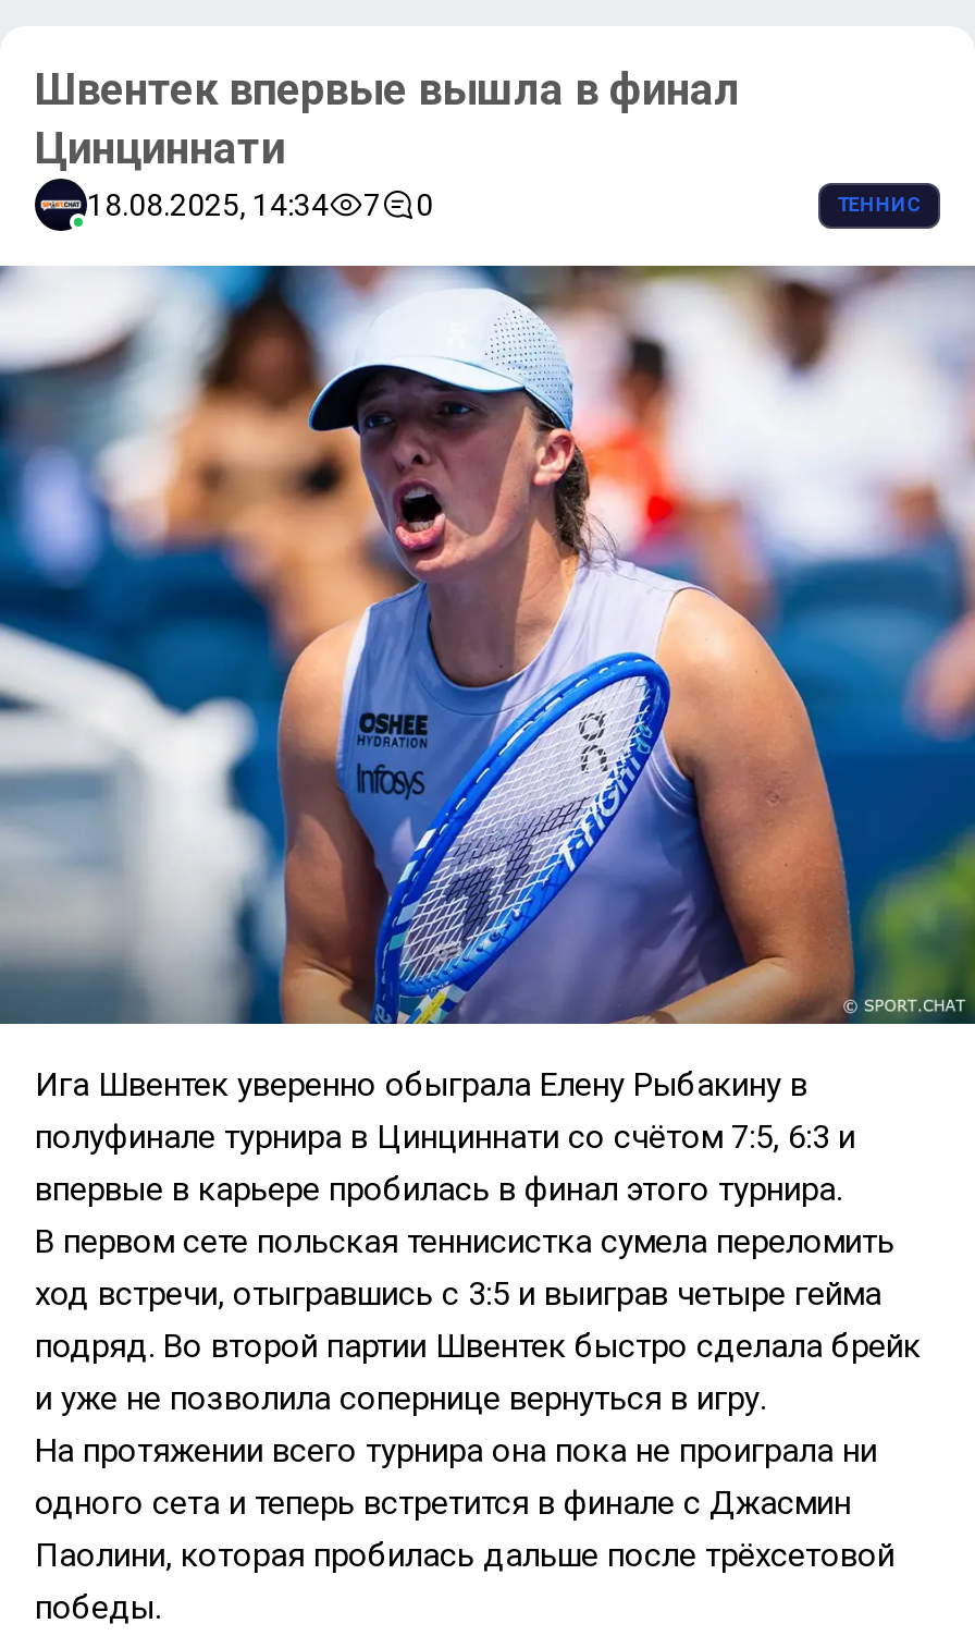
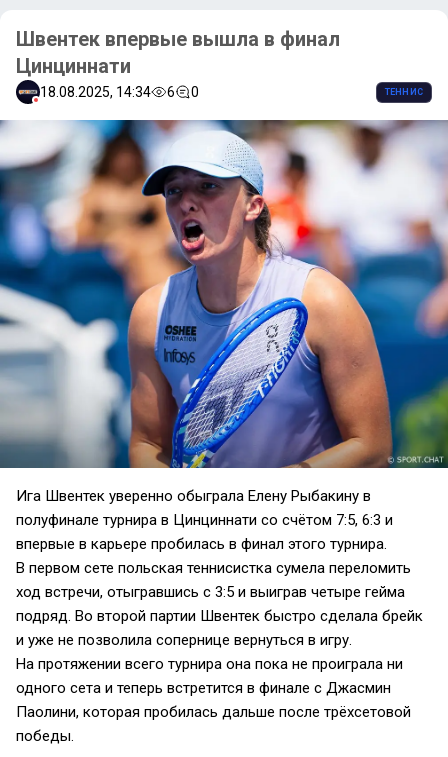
[87,187,433,222] 18.08.2025, 14:34 7 0 -> [40,84,199,100] 18.08.2025, 14:34 6 0

